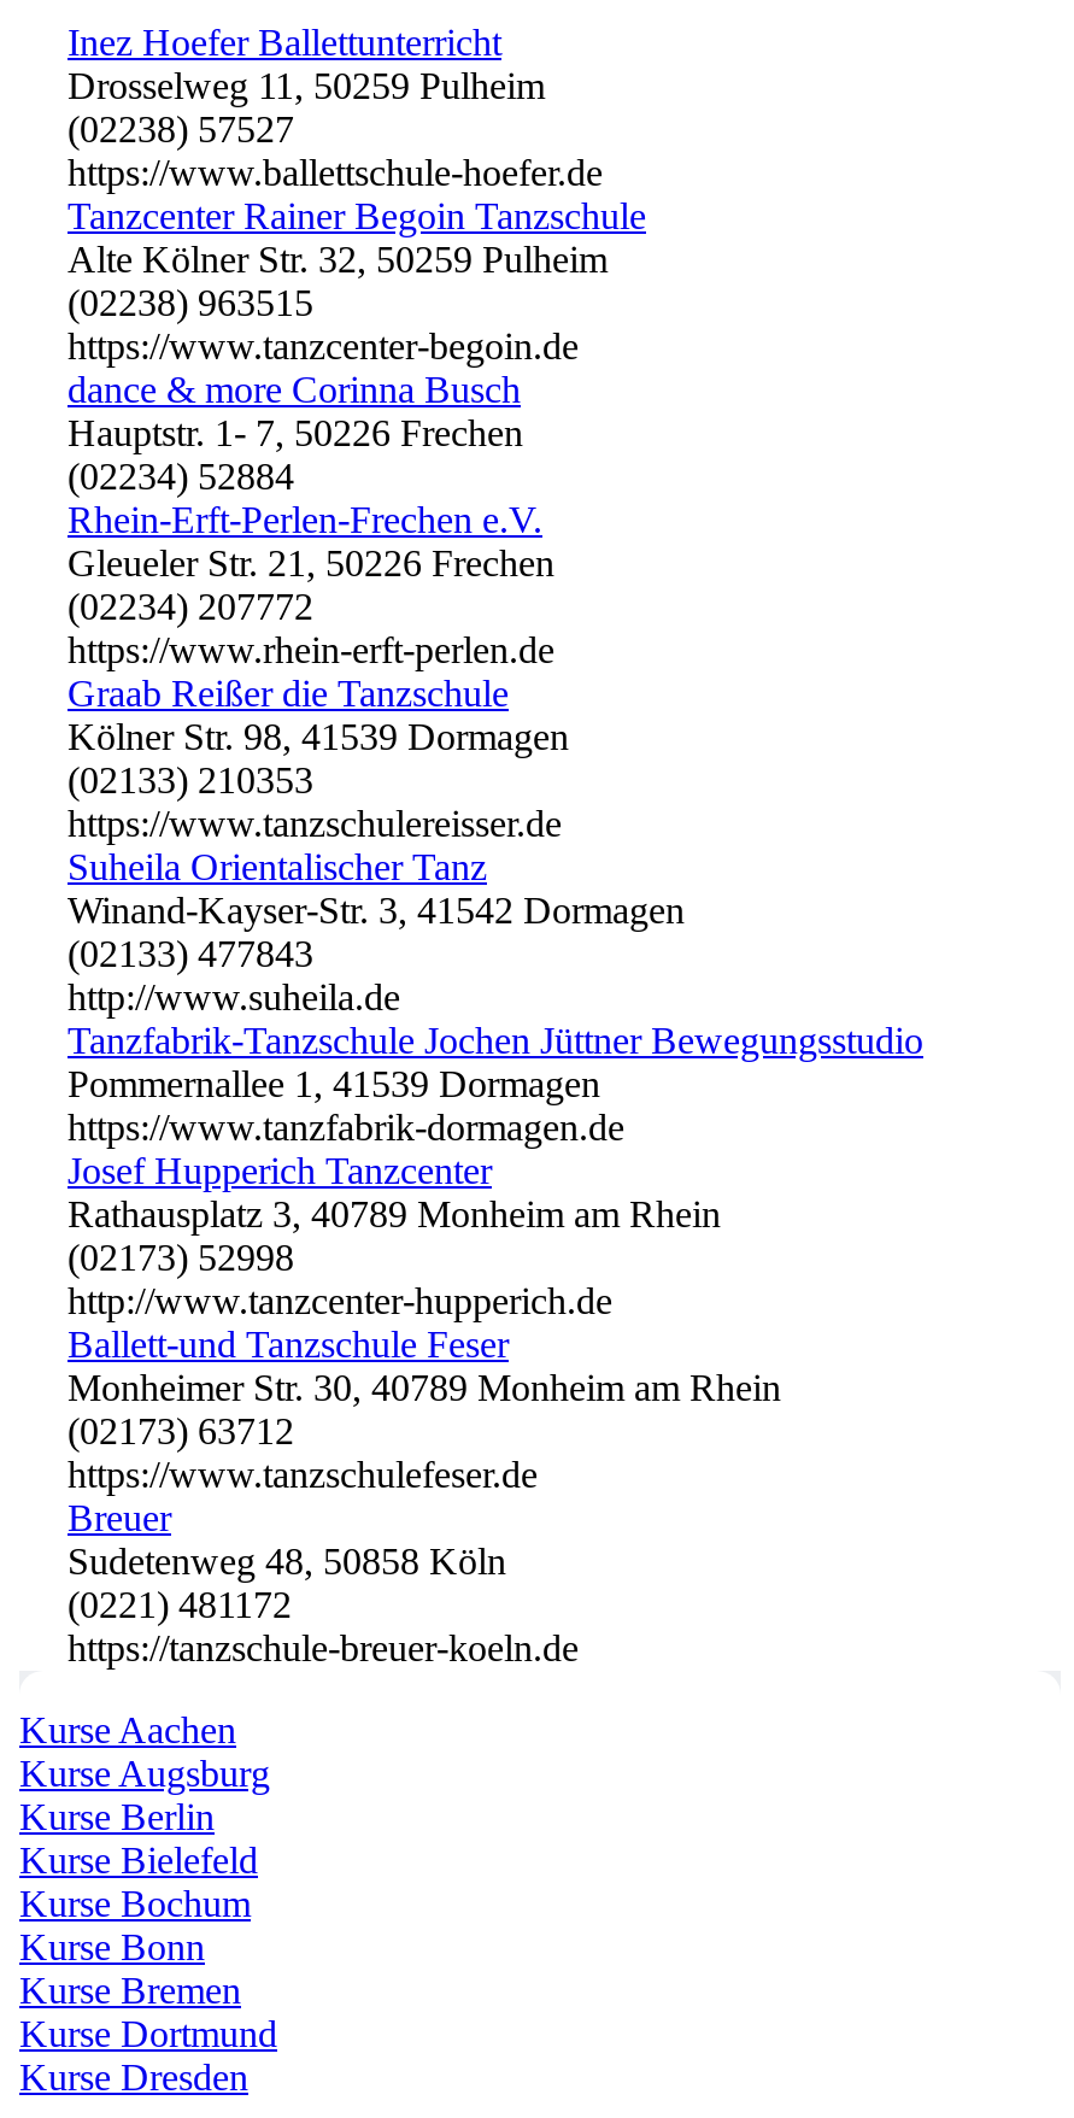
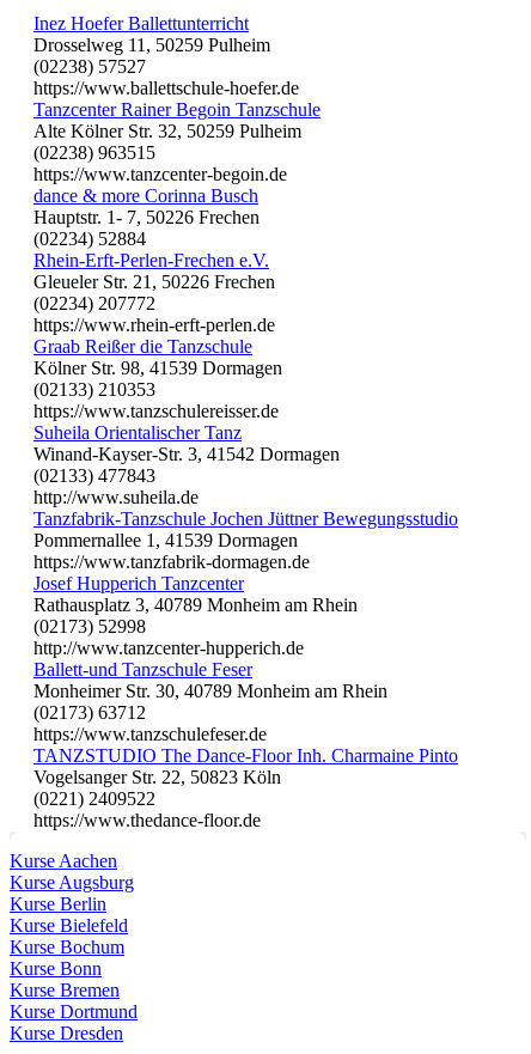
[68,1497,579,1668] Breuer | Sudetenweg 48, 50858 Köln | (0221) 481172 | https://tanzschule-breuer-koeln.de -> [33,745,458,830] TANZSTUDIO The Dance-Floor Inh. Charmaine Pinto | Vogelsanger Str. 22, 50823 Köln | (0221) 2409522 | https://www.thedance-floor.de

